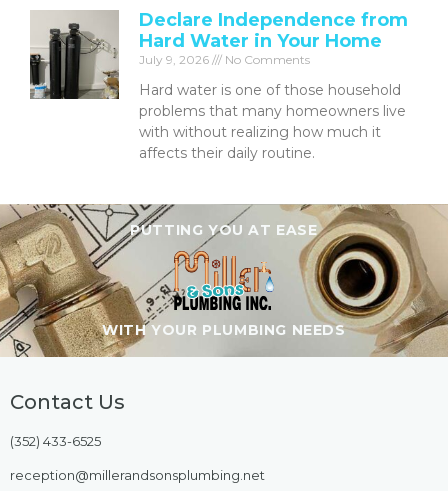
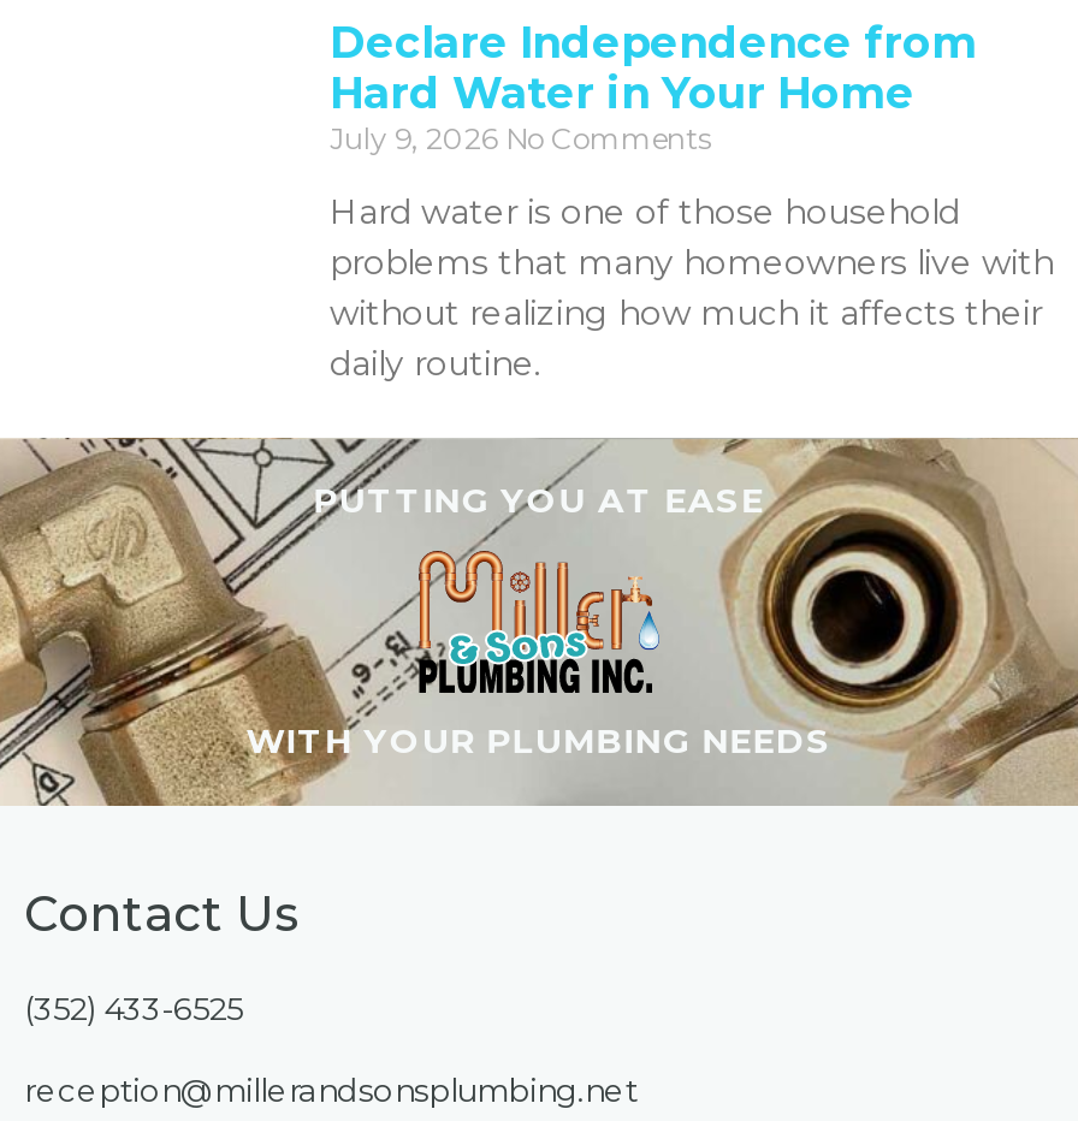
[29,10,120,100] [image] -> none

